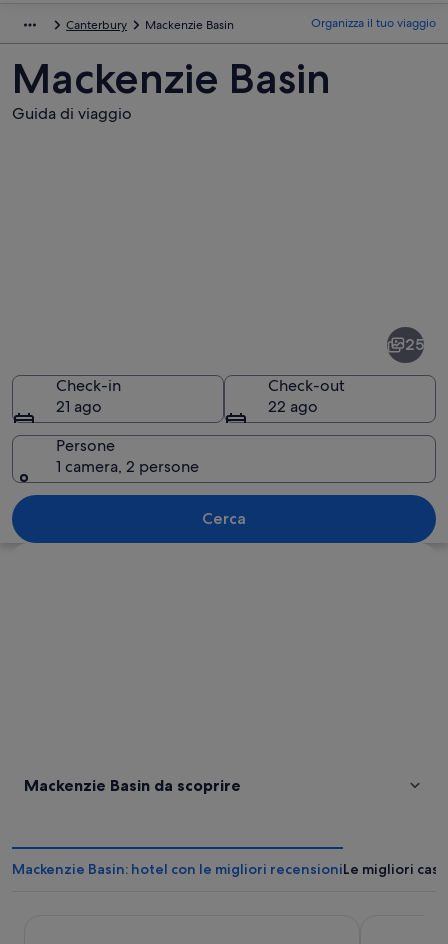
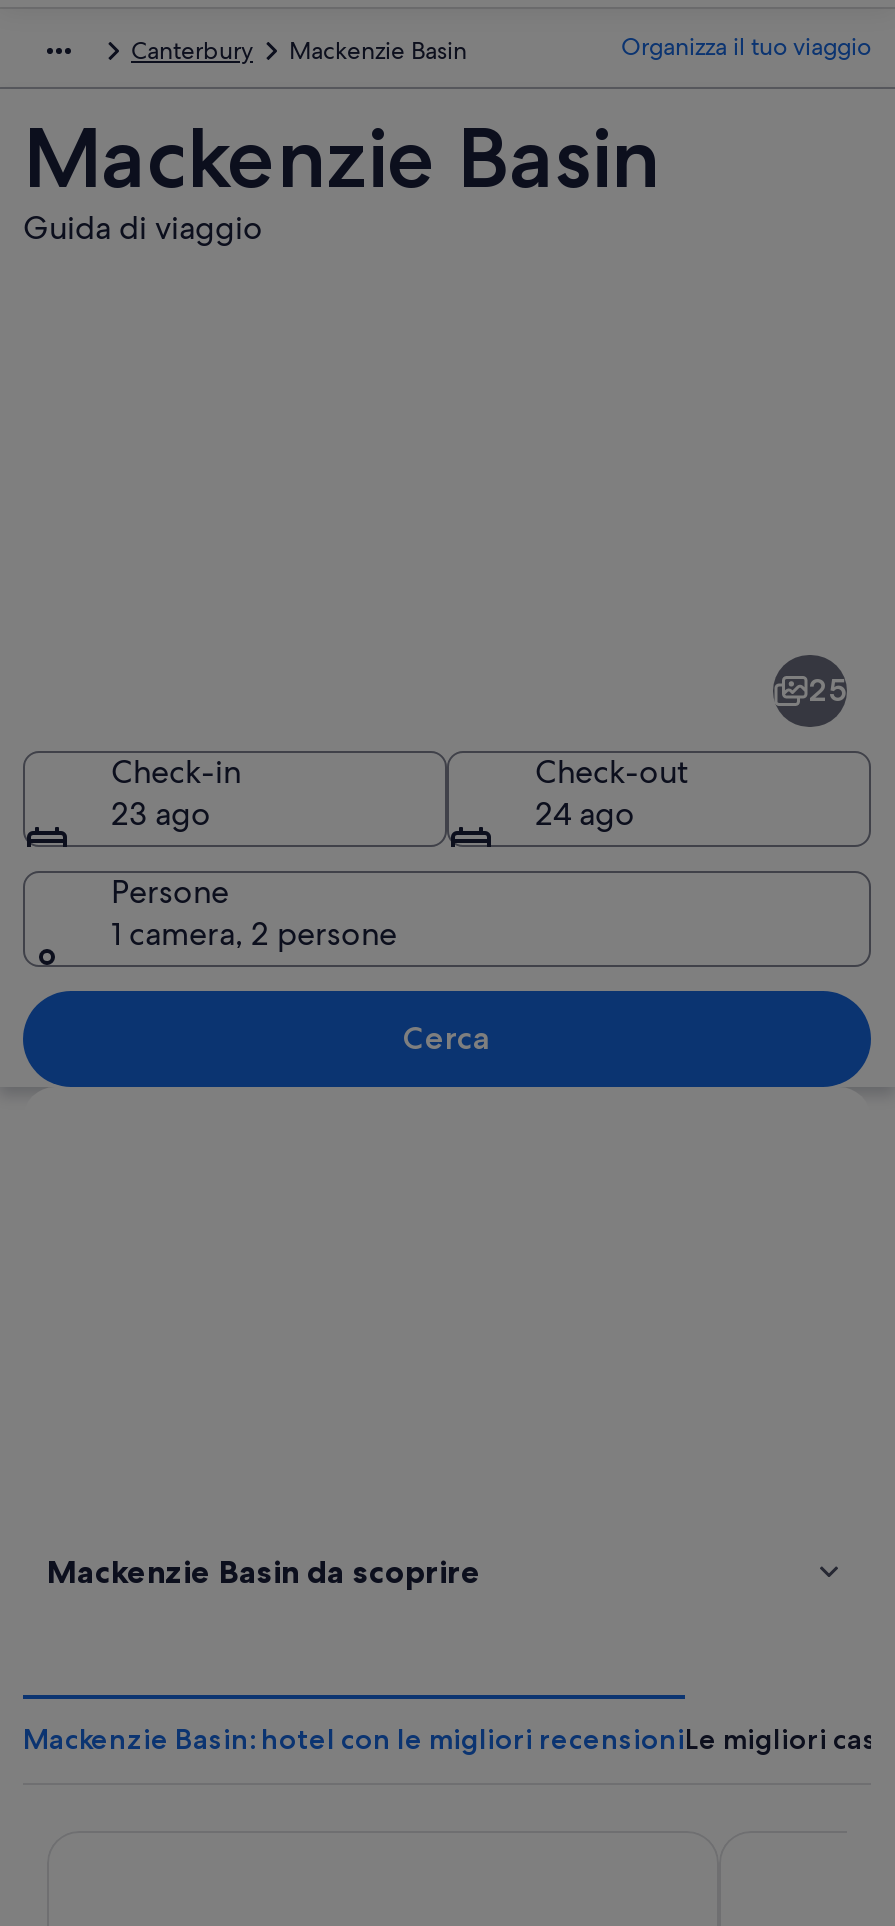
[56,395,102,416] 21 ago -> [111,792,211,834] 23 ago
[268,395,318,416] 22 ago -> [535,792,635,834] 24 ago

